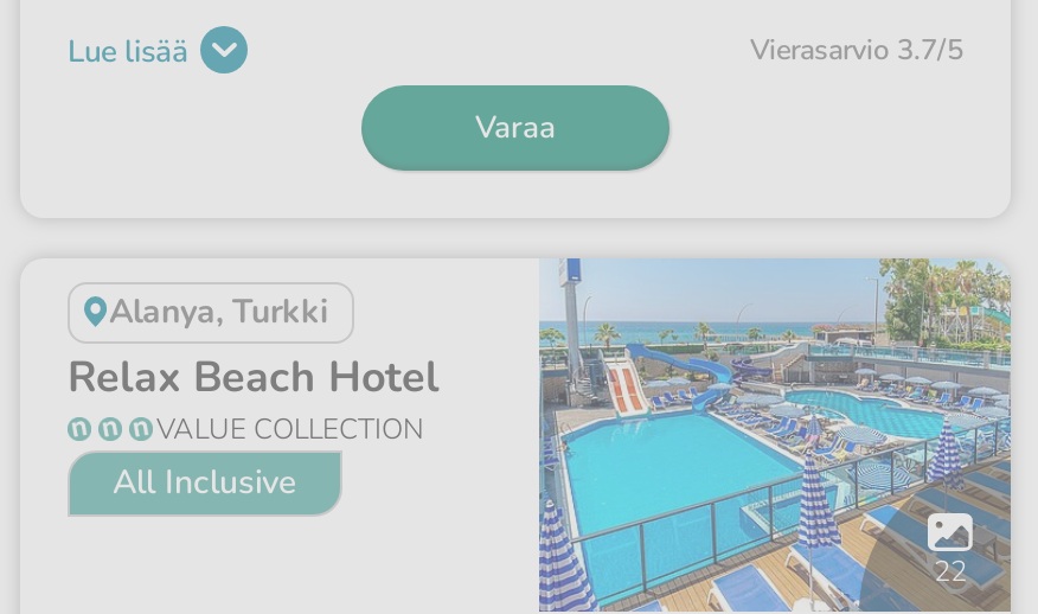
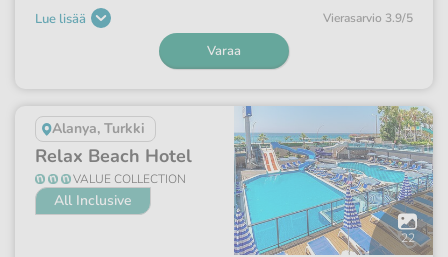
[750,31,963,69] Vierasarvio 3.7/5 -> [323,10,413,26] Vierasarvio 3.9/5

